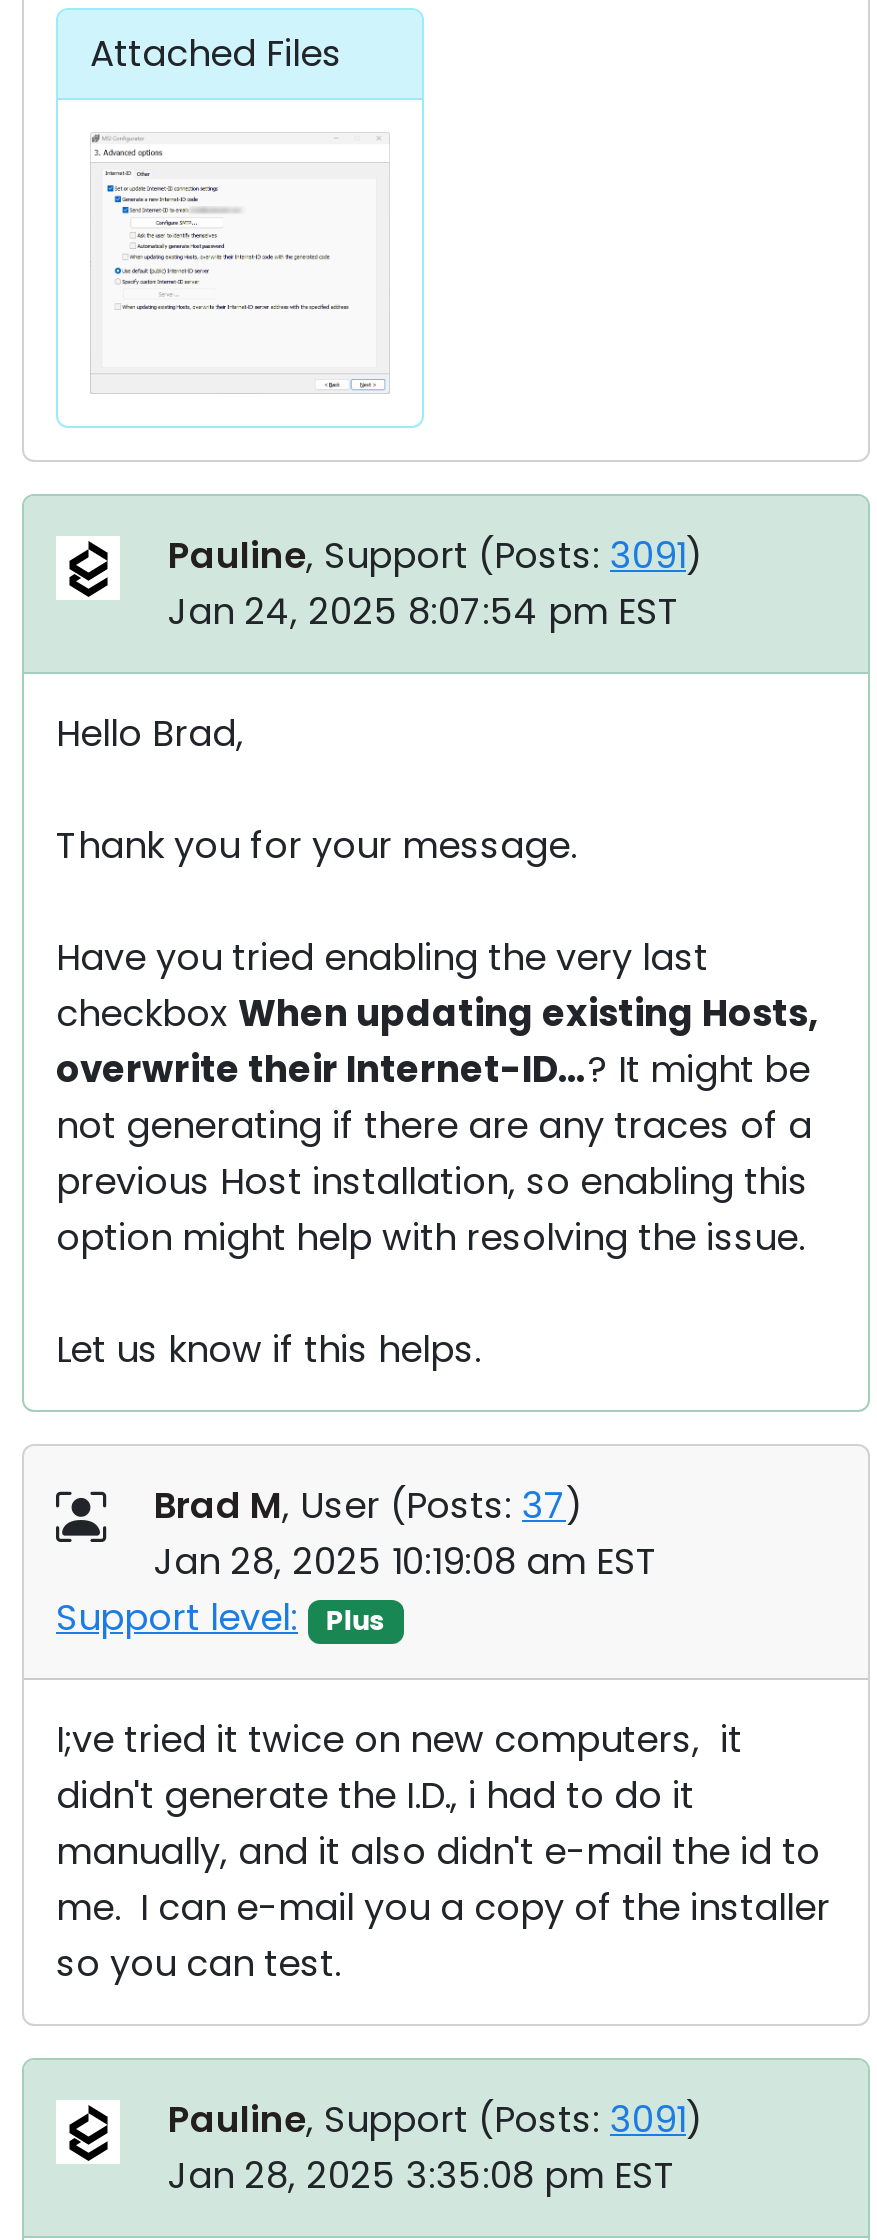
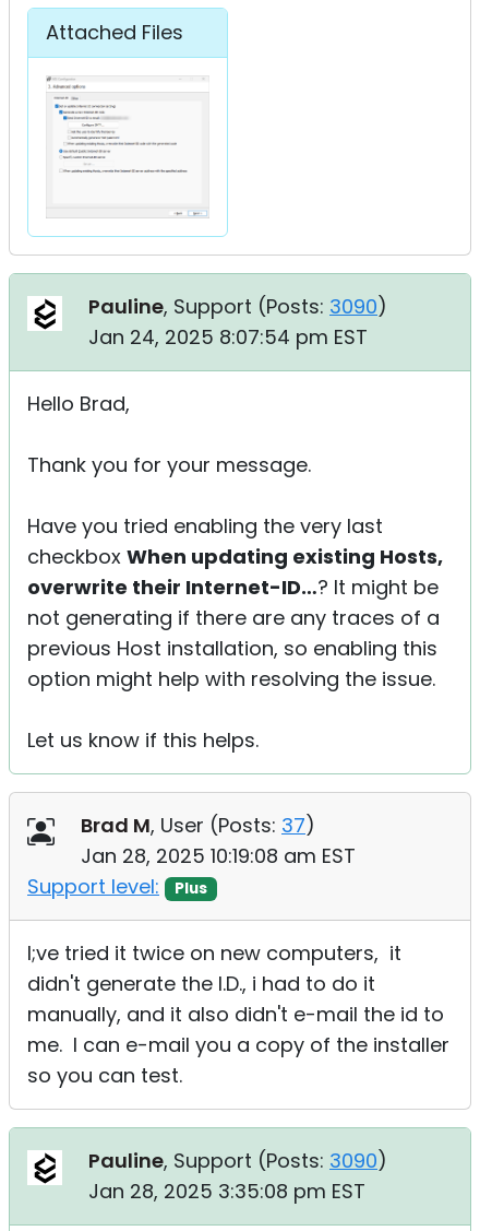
[168,531,704,581] Pauline, Support (Posts: 3091) -> [88,293,387,321] Pauline, Support (Posts: 3090)
[168,2095,704,2145] Pauline, Support (Posts: 3091) -> [88,1147,387,1175] Pauline, Support (Posts: 3090)

